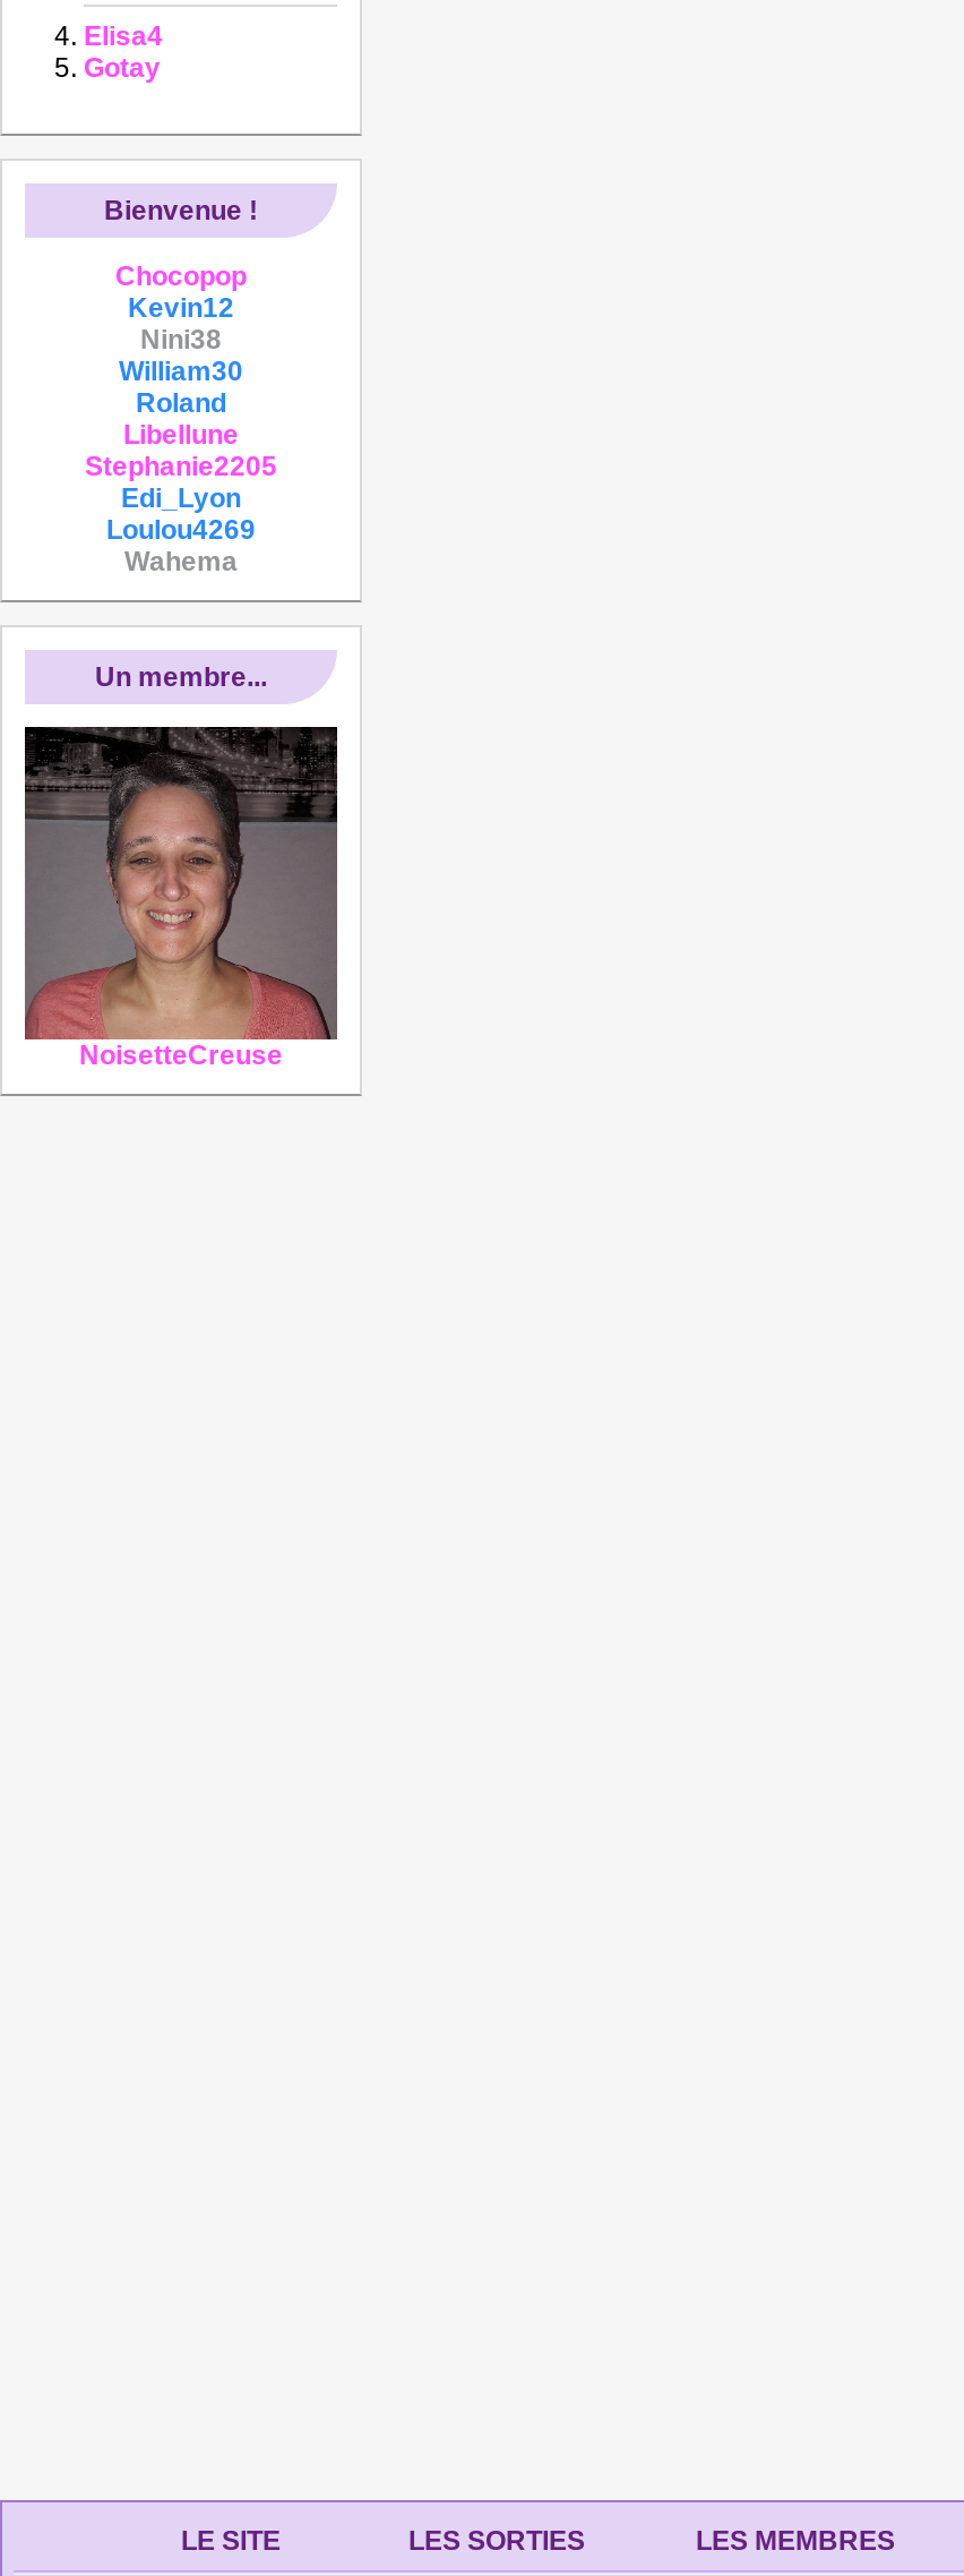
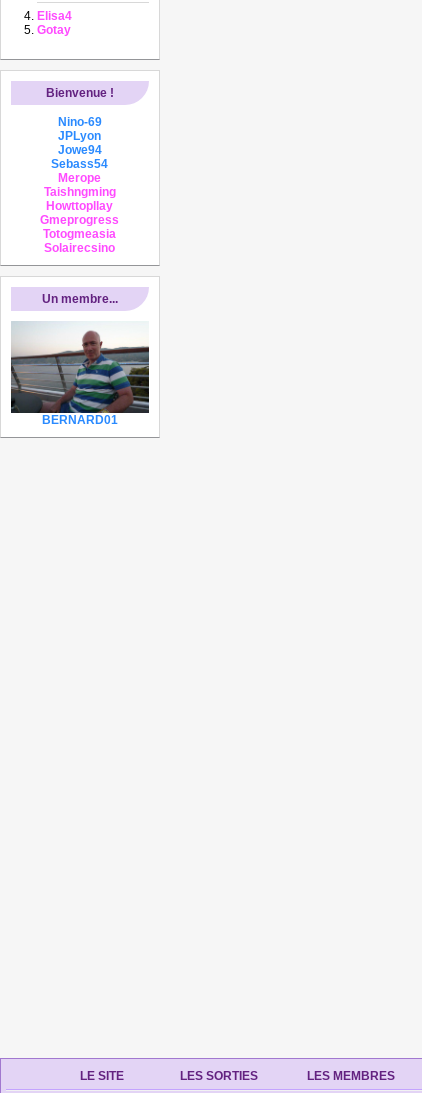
[85,260,277,577] Chocopop | Kevin12 | Nini38 | William30 | Roland | Libellune | Stephanie2205 | Edi_Lyon | Loulou4269 | Wahema -> [40,115,119,255] Nino-69 | JPLyon | Jowe94 | Sebass54 | Merope | Taishngming | Howttopllay | Gmeprogress | Totogmeasia | Solairecsino
[23,725,339,1071] [image] | NoisetteCreuse -> [10,321,150,427] [image] | BERNARD01

